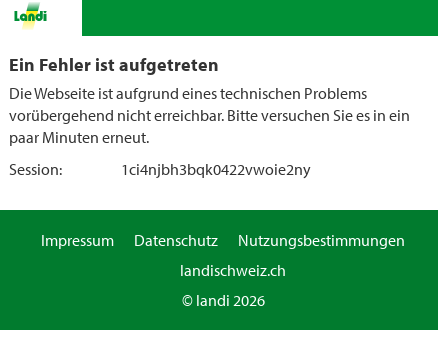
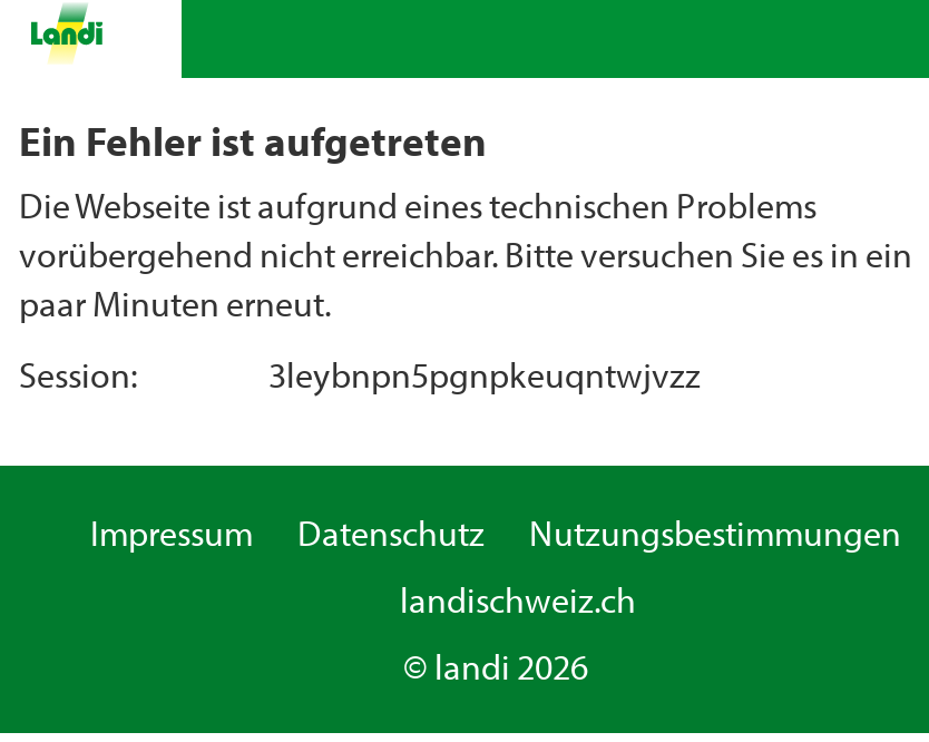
[121,159,311,179] 1ci4njbh3bqk0422vwoie2ny -> [268,352,701,397] 3leybnpn5pgnpkeuqntwjvzz

